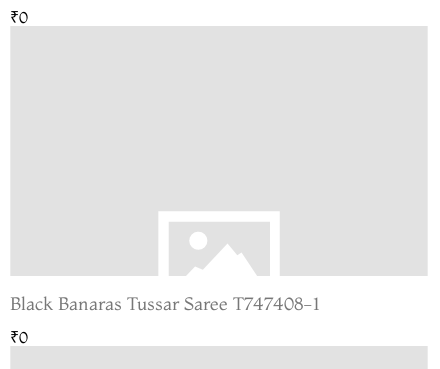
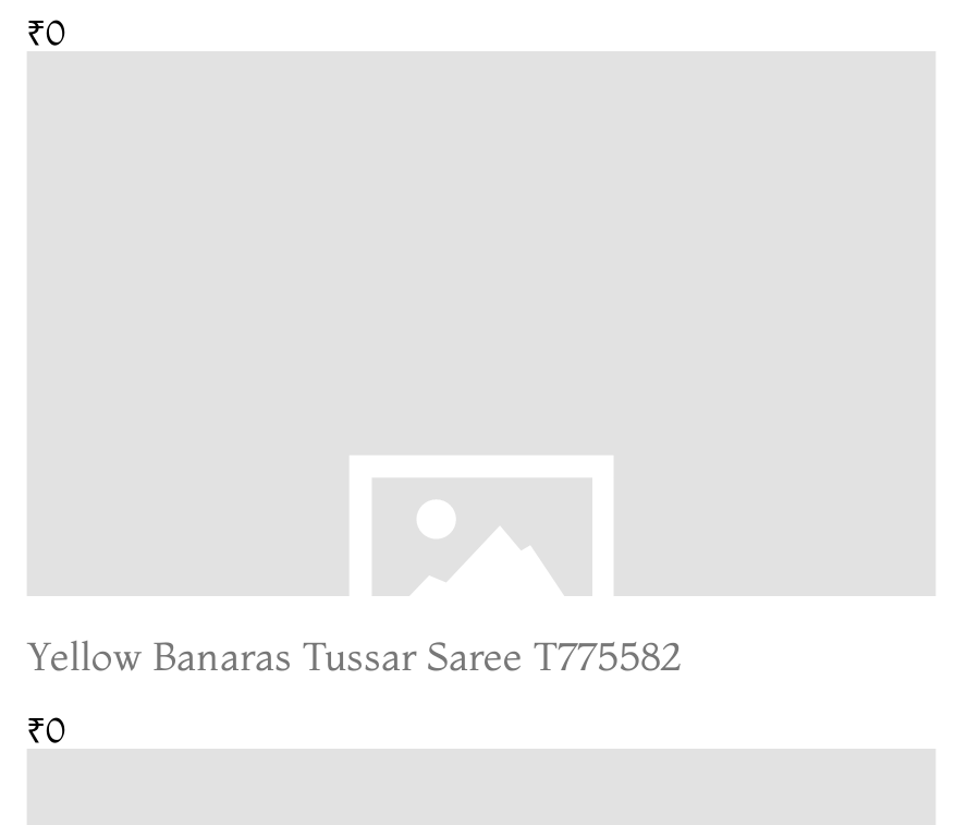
[10,292,320,315] Black Banaras Tussar Saree T747408-1 -> [26,631,682,681] Yellow Banaras Tussar Saree T775582

